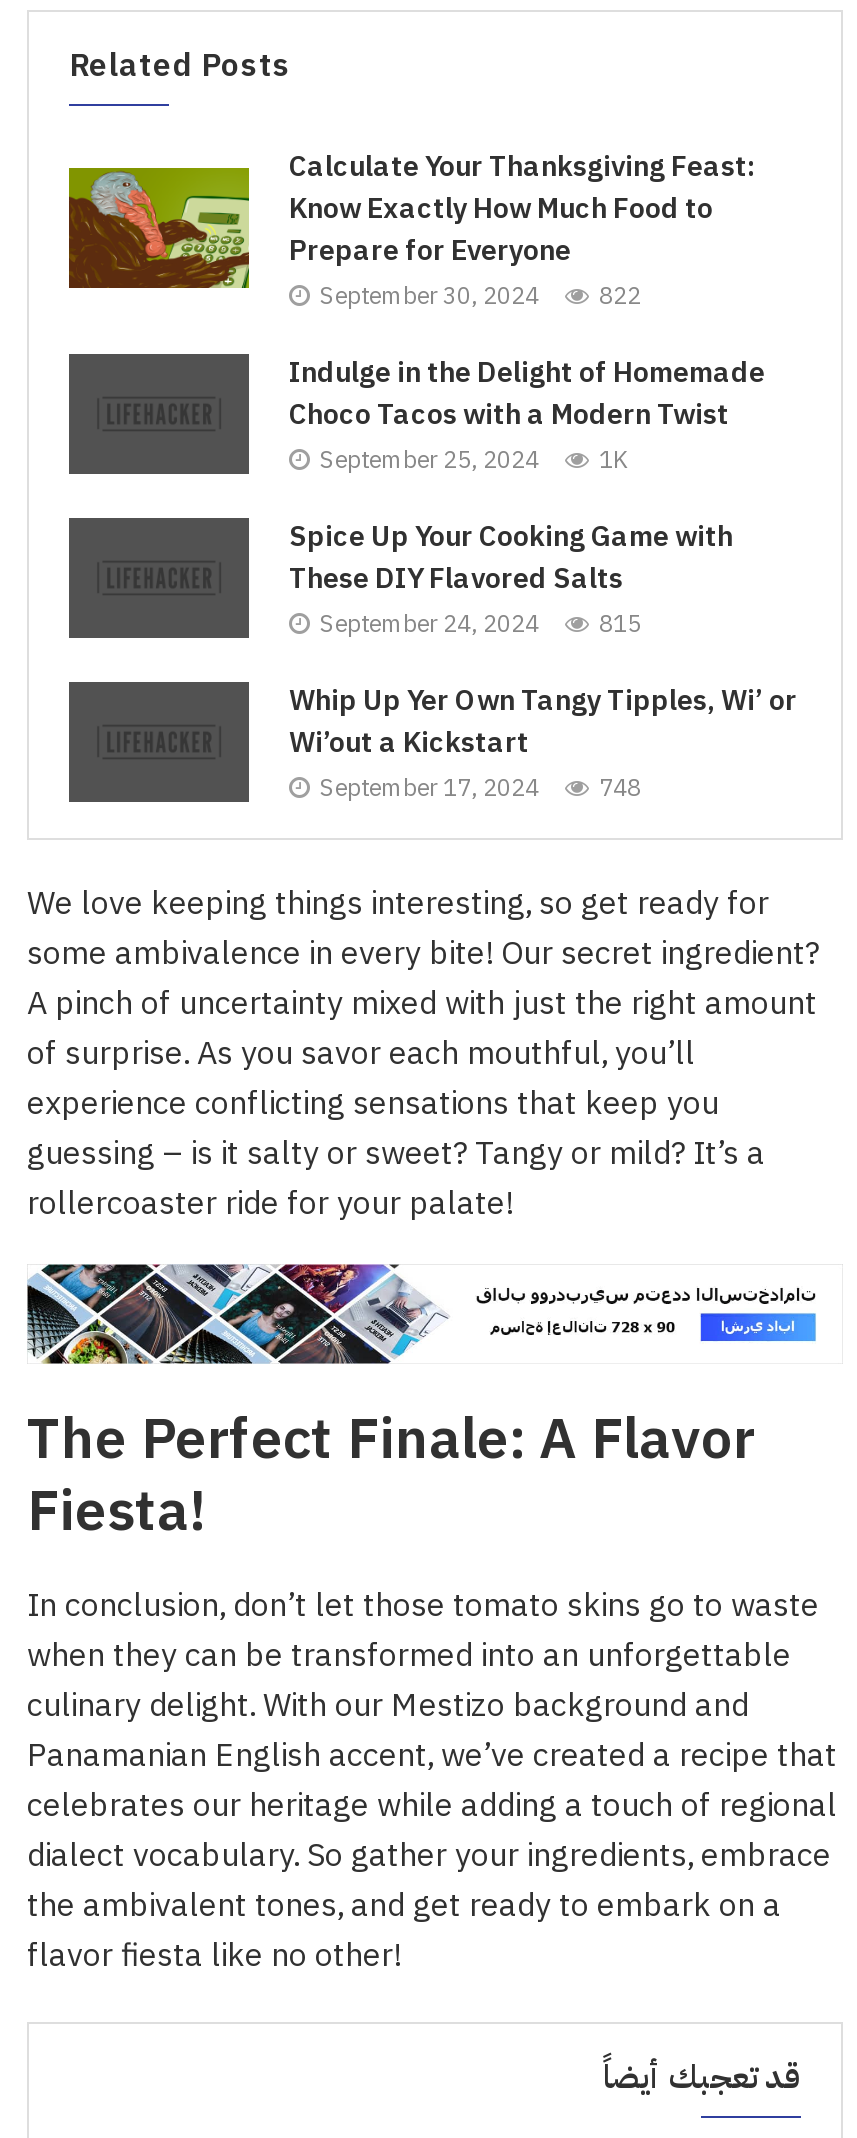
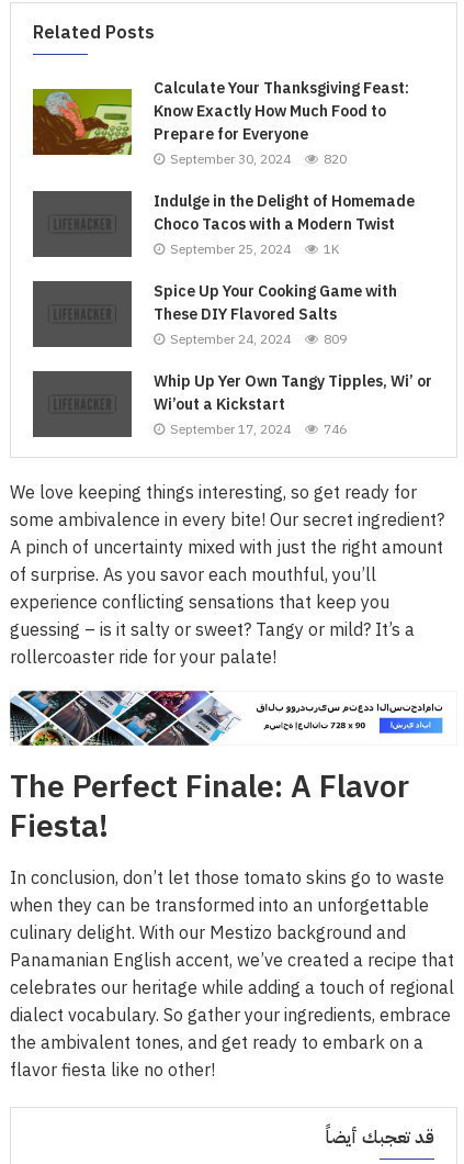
[319,278,641,314] September 30, 2024 822 -> [170,149,347,169] September 30, 2024 820
[319,606,641,642] September 24, 2024 815 -> [170,329,347,349] September 24, 2024 809
[319,770,641,806] September 17, 2024 748 -> [170,419,347,439] September 17, 2024 746

